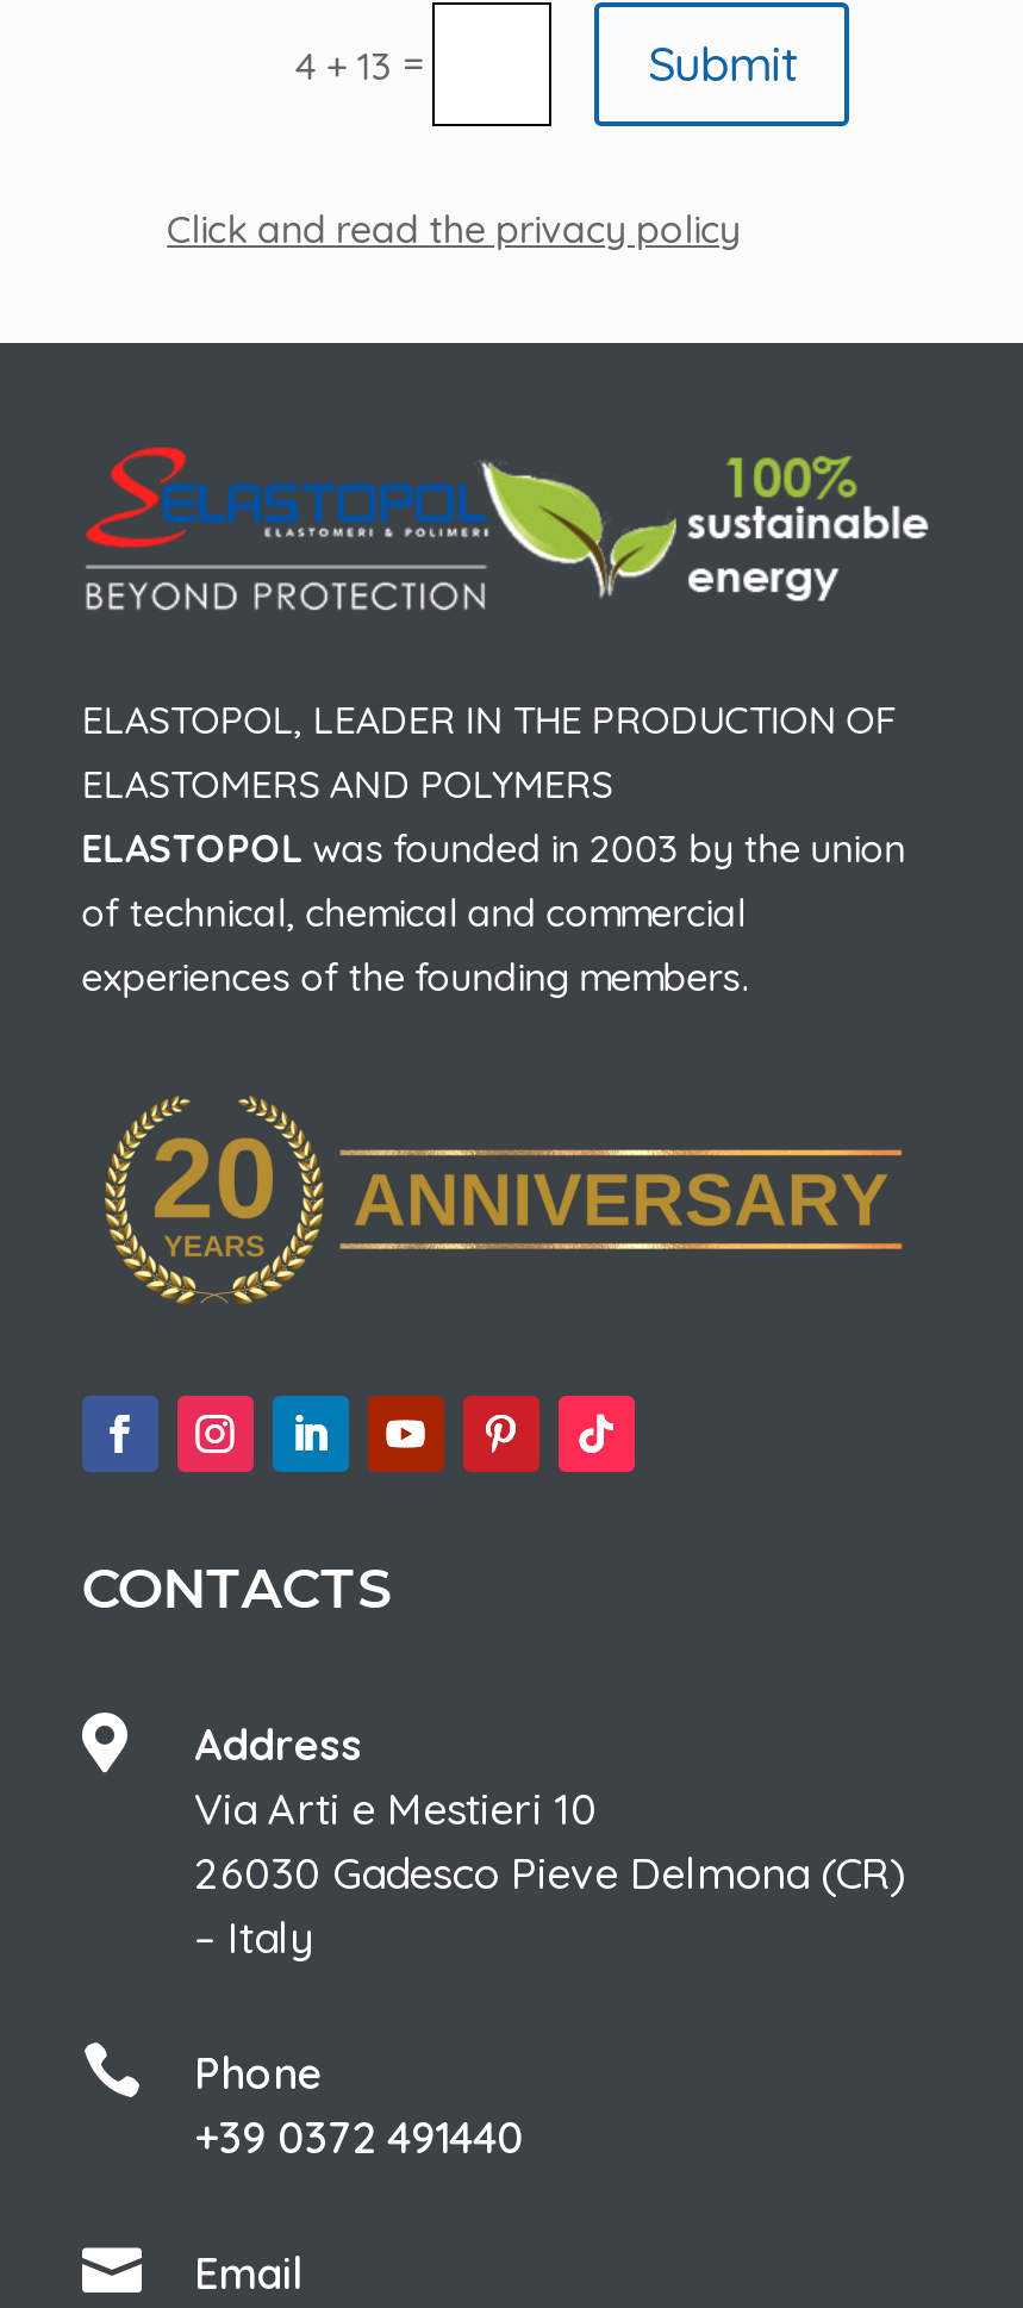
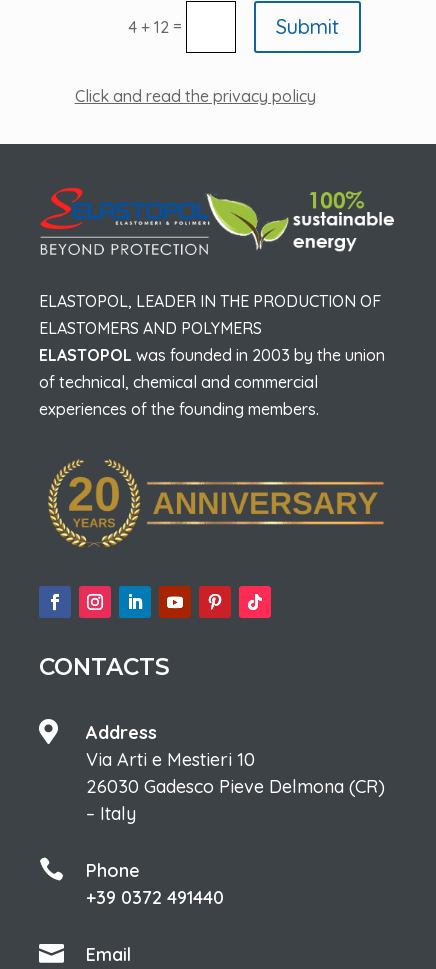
[295,38,433,89] 4 + 13 = -> [128,16,186,37] 4 + 12 =

